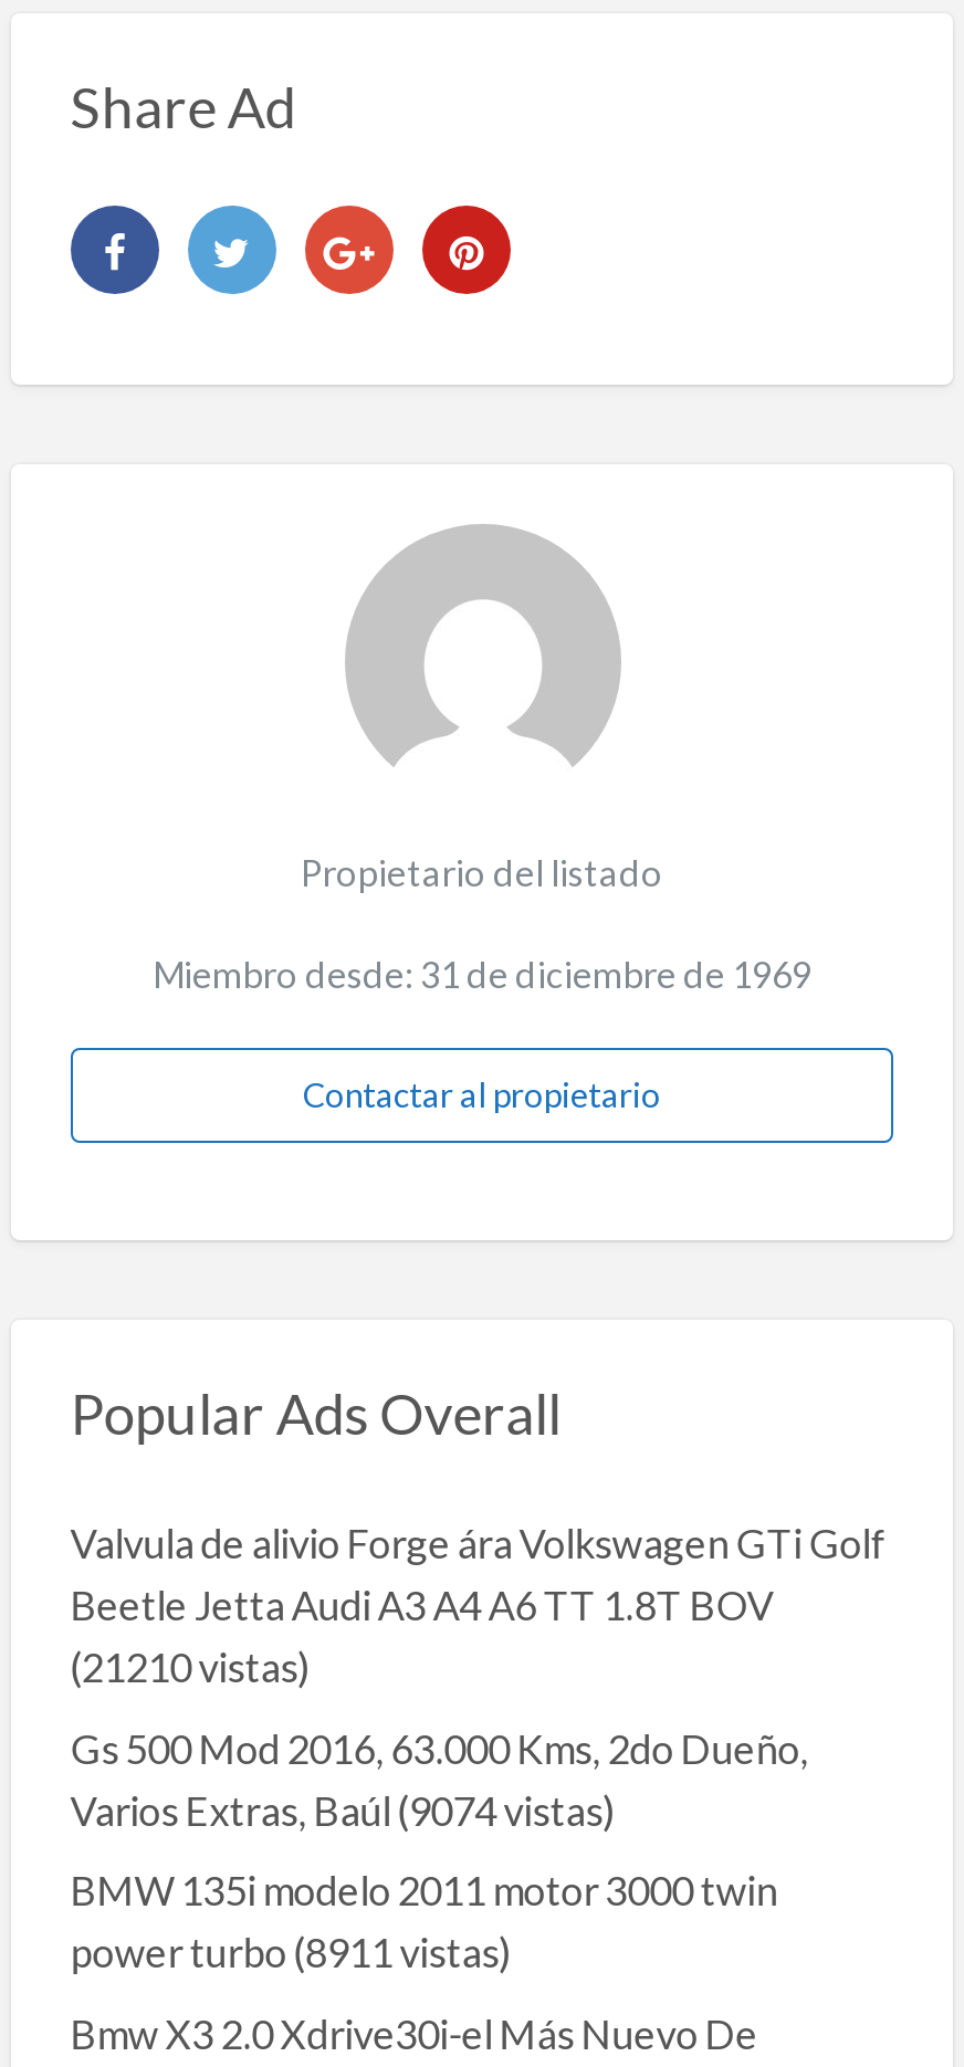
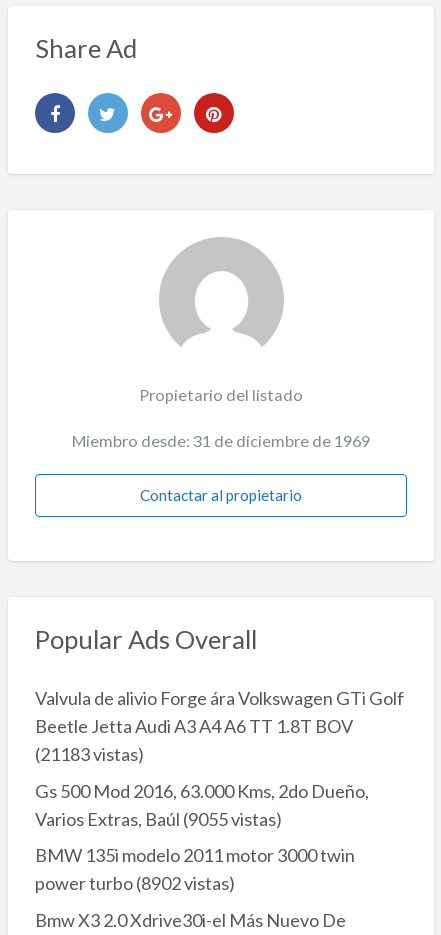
[70,1643,311,1691] (21210 vistas) -> [35,743,144,765] (21183 vistas)
[70,1785,616,1834] Varios Extras, Baúl (9074 vistas) -> [35,807,282,829] Varios Extras, Baúl (9055 vistas)
[70,1928,512,1976] power turbo (8911 vistas) -> [35,872,235,894] power turbo (8902 vistas)

